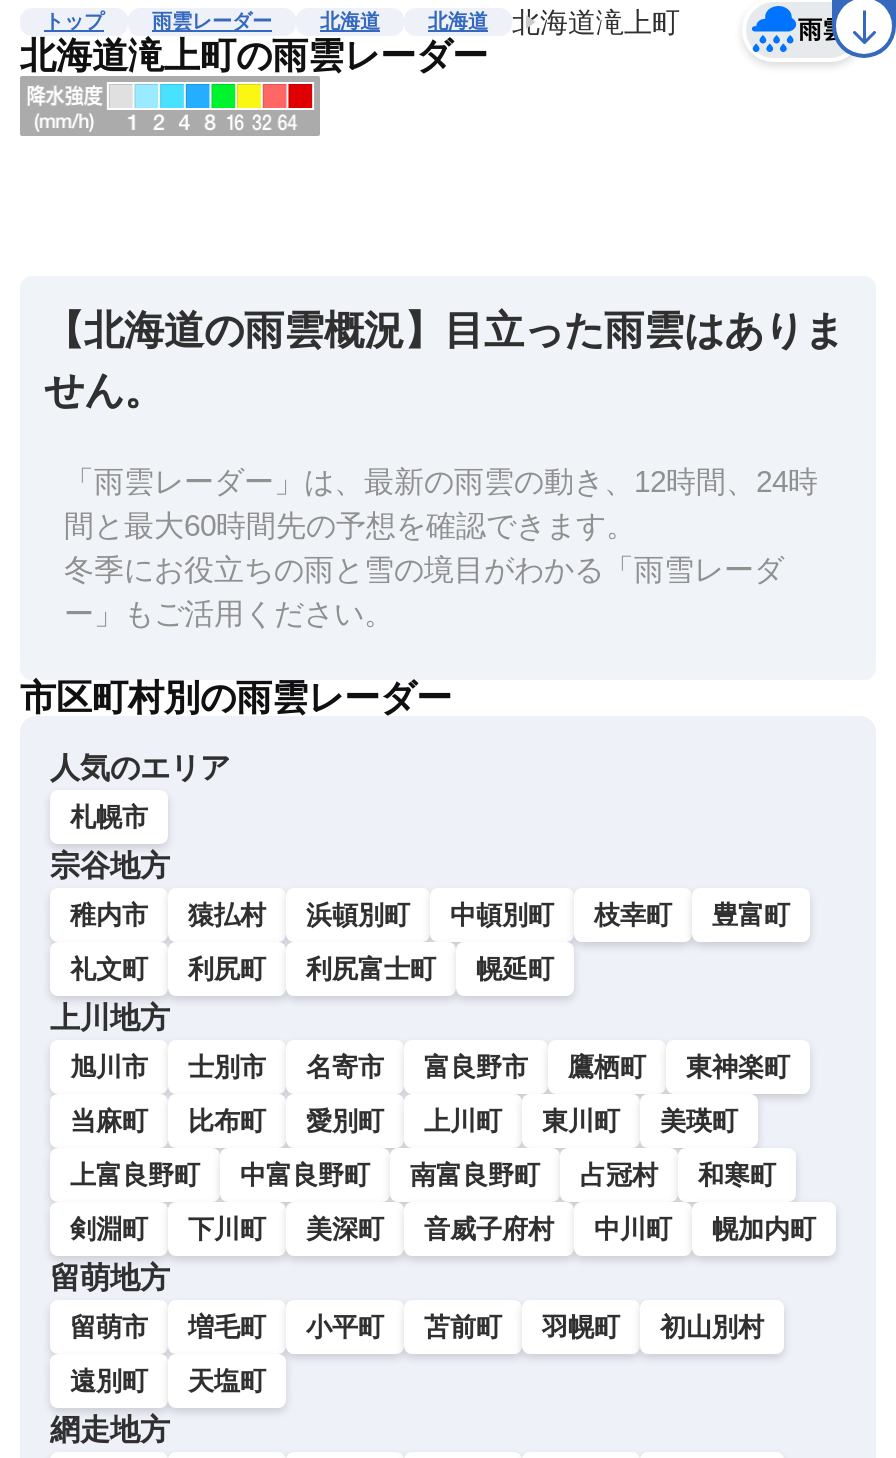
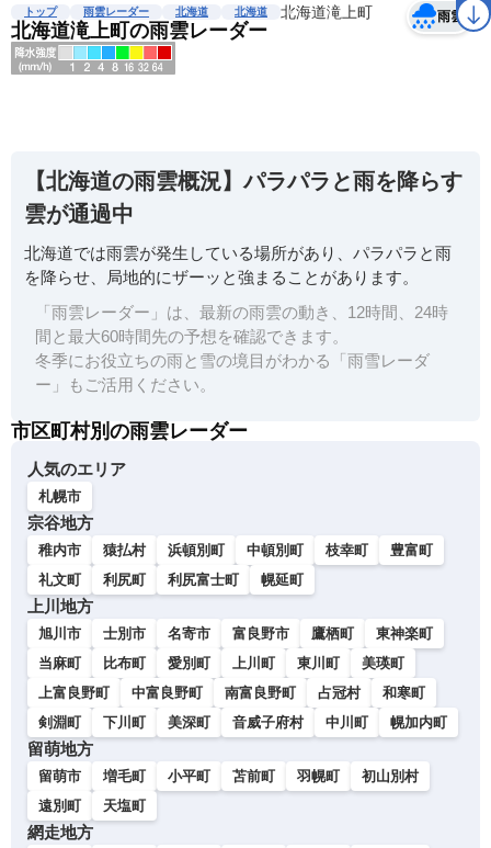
[44,308,844,412] 【北海道の雨雲概況】目立った雨雲はありま | せん。 -> [24,169,463,286] 【北海道の雨雲概況】パラパラと雨を降らす | 雲が通過中 | 北海道では雨雲が発生している場所があり、パラパラと雨 | を降らせ、局地的にザーッと強まることがあります。

